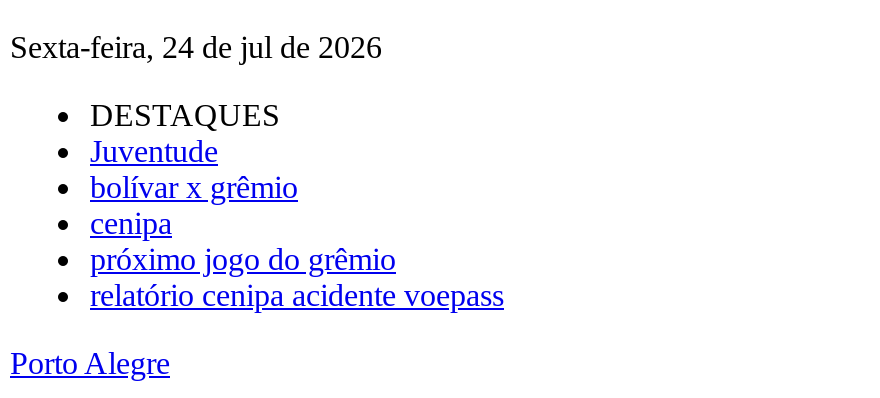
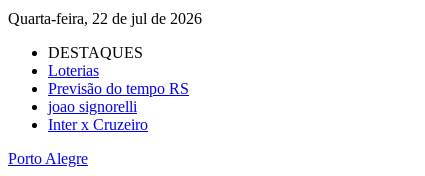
[10,30,382,64] Sexta-feira, 24 de jul de 2026 -> [8,10,202,27] Quarta-feira, 22 de jul de 2026
[90,134,504,312] Juventude | bolívar x grêmio | cenipa | próximo jogo do grêmio | relatório cenipa acidente voepass -> [48,62,189,133] Loterias | Previsão do tempo RS | joao signorelli | Inter x Cruzeiro

